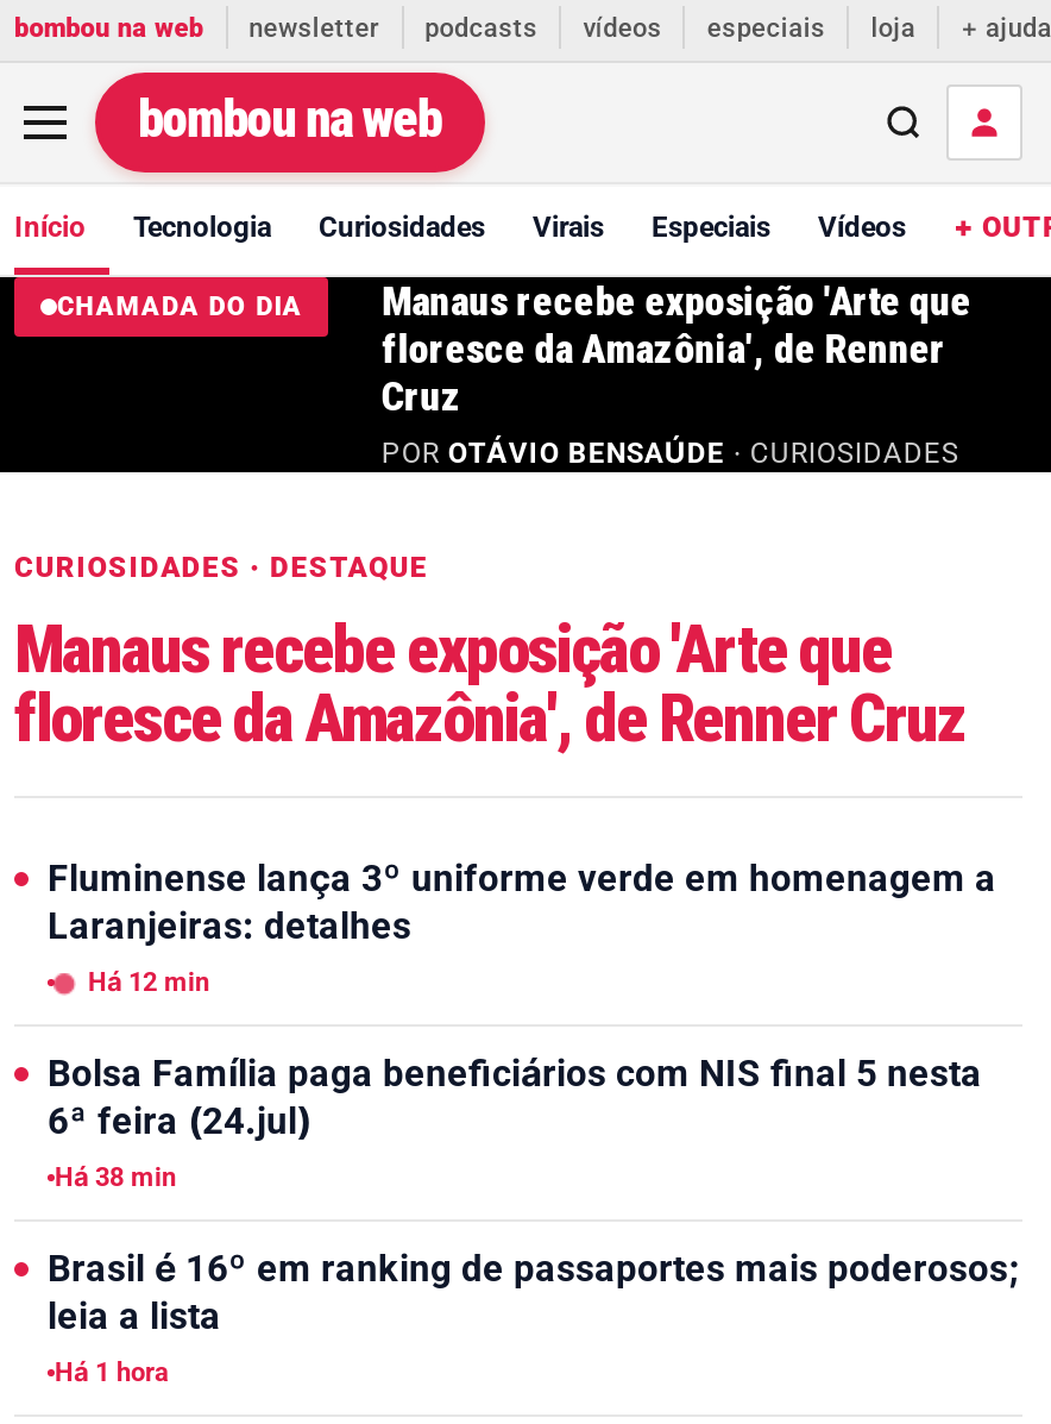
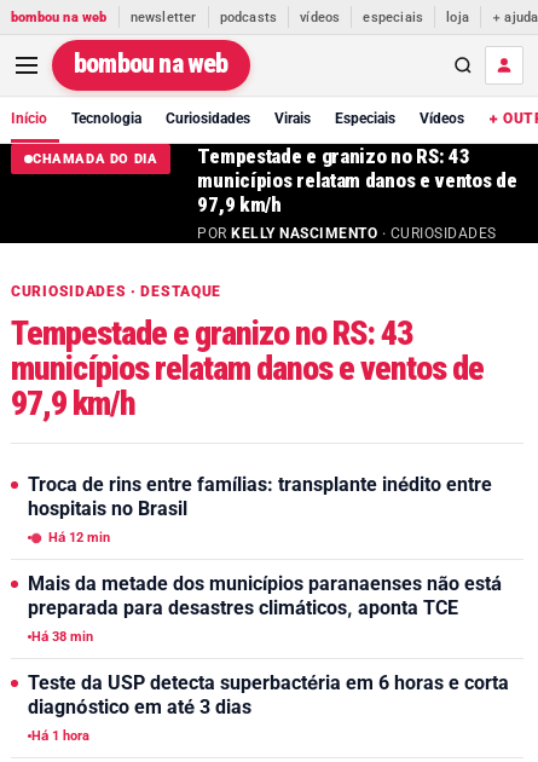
[381,277,971,470] Manaus recebe exposição 'Arte que | floresce da Amazônia', de Renner | Cruz | POR OTÁVIO BENSAÚDE · CURIOSIDADES -> [198,144,517,242] Tempestade e granizo no RS: 43 | municípios relatam danos e ventos de | 97,9 km/h | POR KELLY NASCIMENTO · CURIOSIDADES
[14,610,965,758] Manaus recebe exposição 'Arte que | floresce da Amazônia', de Renner Cruz -> [11,313,484,423] Tempestade e granizo no RS: 43 | municípios relatam danos e ventos de | 97,9 km/h
[48,858,996,948] Fluminense lança 3º uniforme verde em homenagem a | Laranjeiras: detalhes -> [28,474,492,520] Troca de rins entre famílias: transplante inédito entre | hospitais no Brasil
[48,1053,982,1143] Bolsa Família paga beneficiários com NIS final 5 nesta | 6ª feira (24.jul) -> [28,573,502,619] Mais da metade dos municípios paranaenses não está | preparada para desastres climáticos, aponta TCE
[48,1248,1020,1338] Brasil é 16º em ranking de passaportes mais poderosos; | leia a lista -> [28,672,509,718] Teste da USP detecta superbactéria em 6 horas e corta | diagnóstico em até 3 dias

